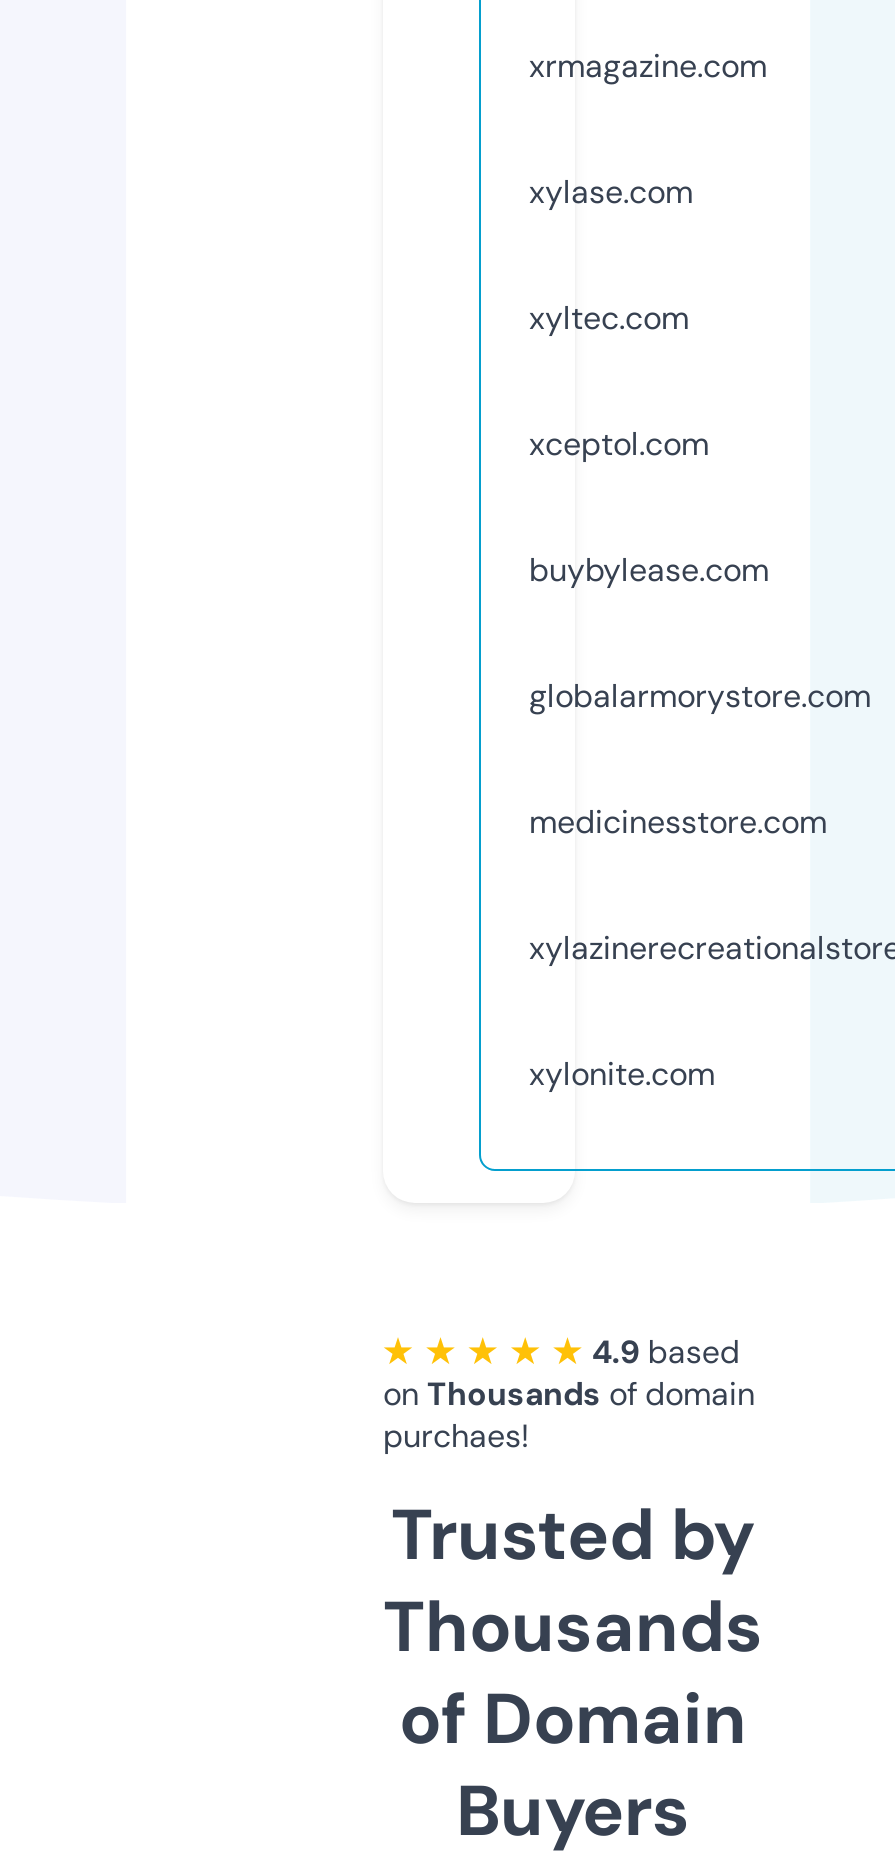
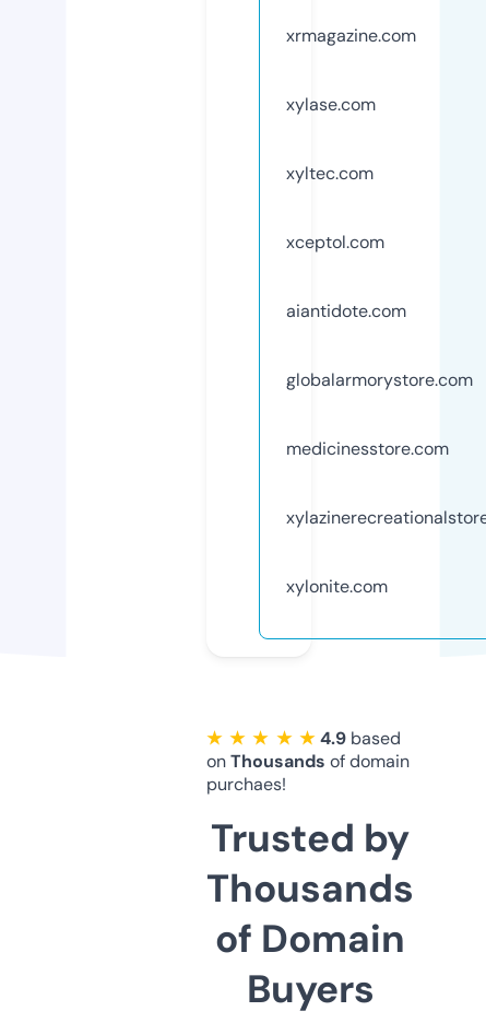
[529,549,769,591] buybylease.com -> [286,299,406,322] aiantidote.com

